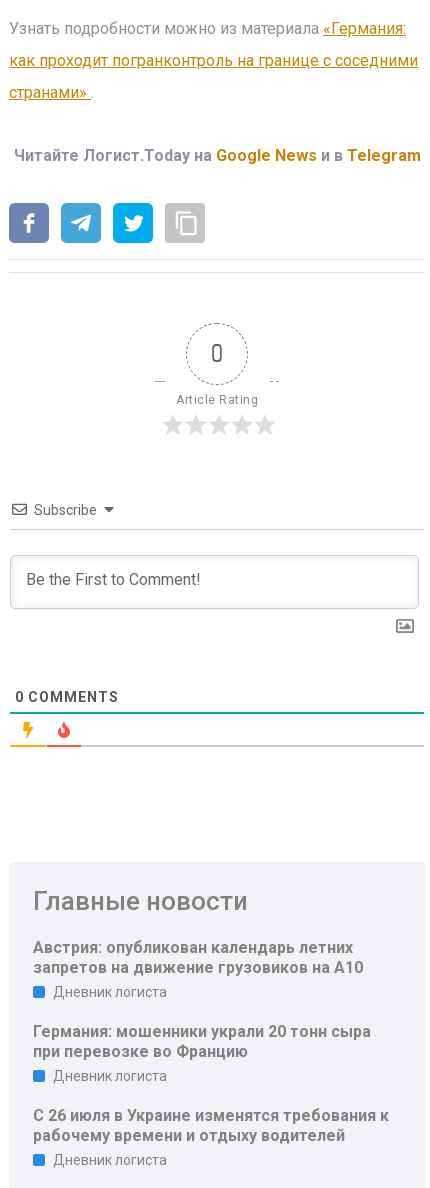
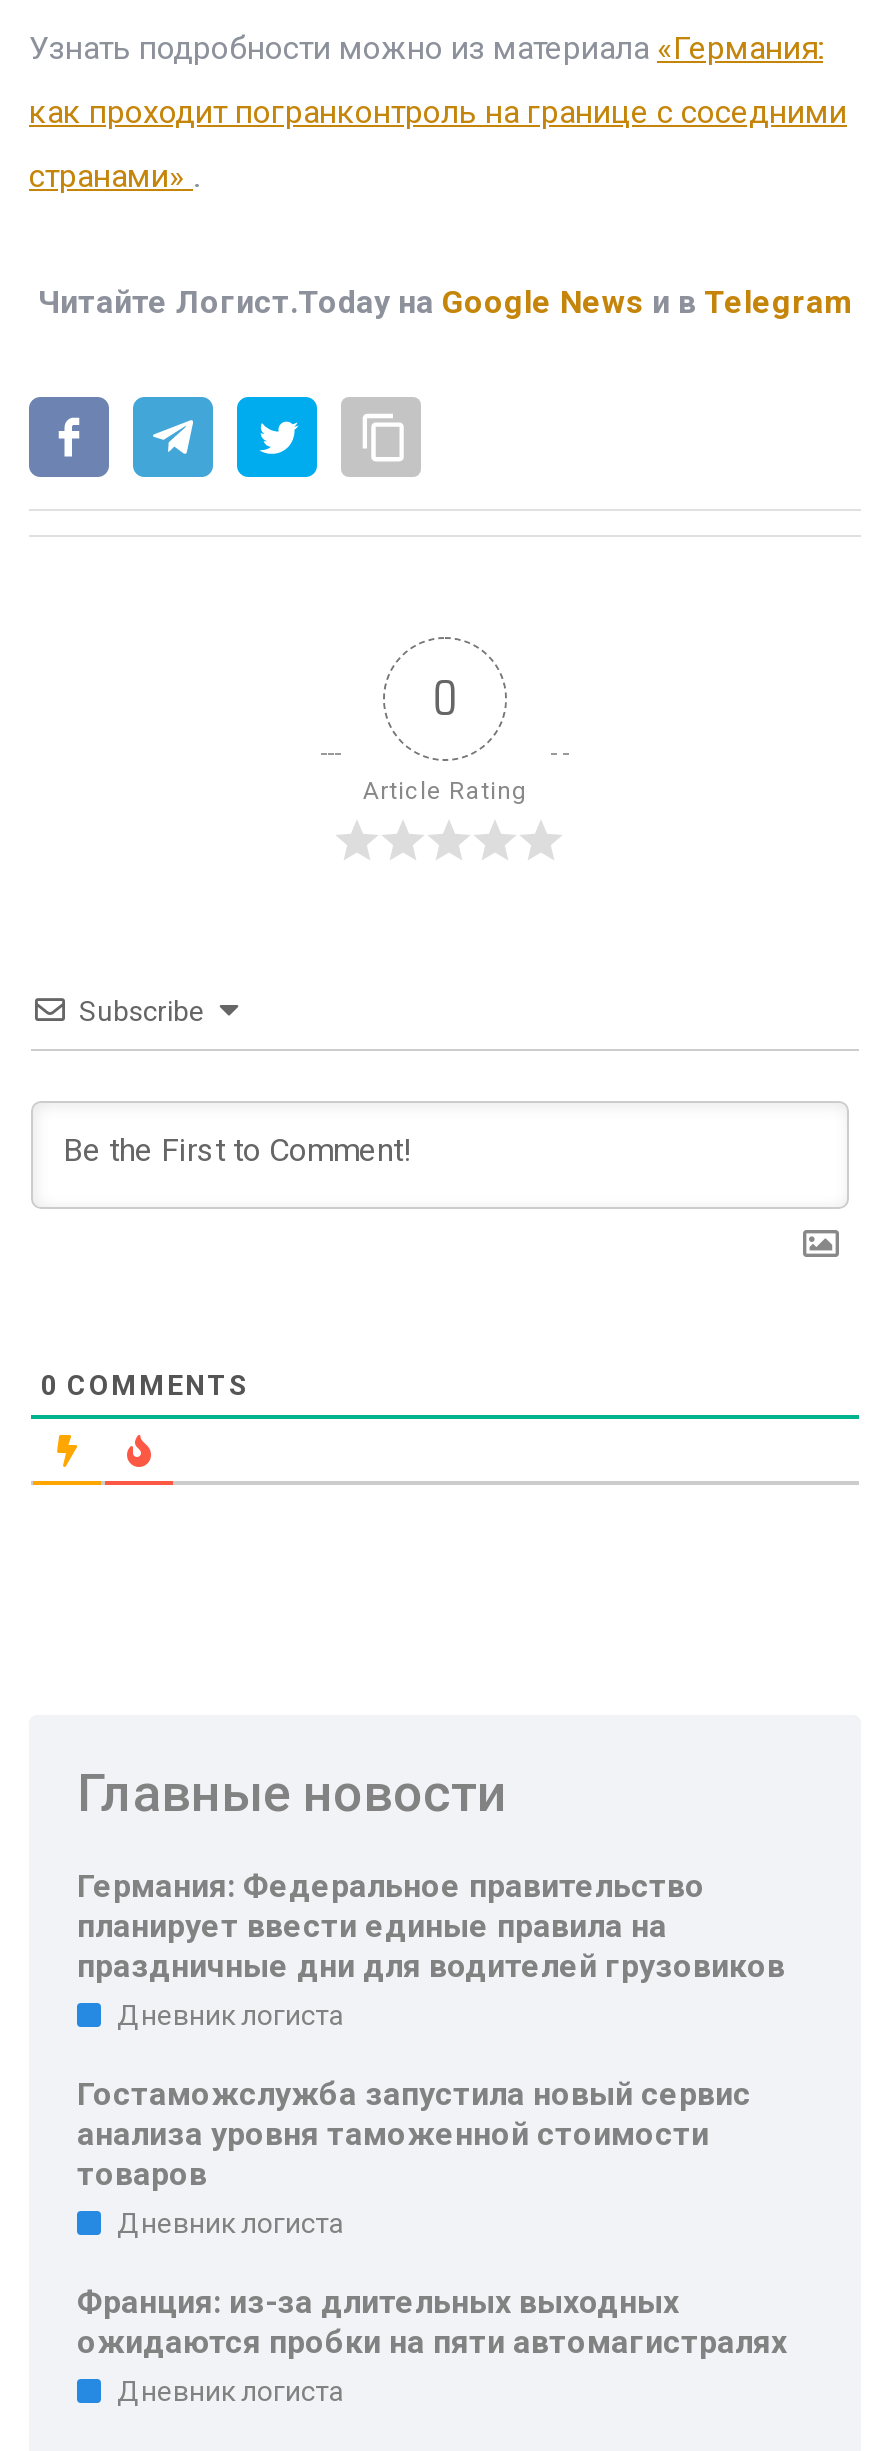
[33,938,363,977] Австрия: опубликован календарь летних | запретов на движение грузовиков на А10 -> [77,1867,785,1985] Германия: Федеральное правительство | планирует ввести единые правила на | праздничные дни для водителей грузовиков
[33,1022,371,1061] Германия: мошенники украли 20 тонн сыра | при перевозке во Францию -> [77,2075,751,2193] Гостаможслужба запустила новый сервис | анализа уровня таможенной стоимости | товаров
[33,1106,389,1145] С 26 июля в Украине изменятся требования к | рабочему времени и отдыху водителей -> [77,2283,787,2361] Франция: из-за длительных выходных | ожидаются пробки на пяти автомагистралях

